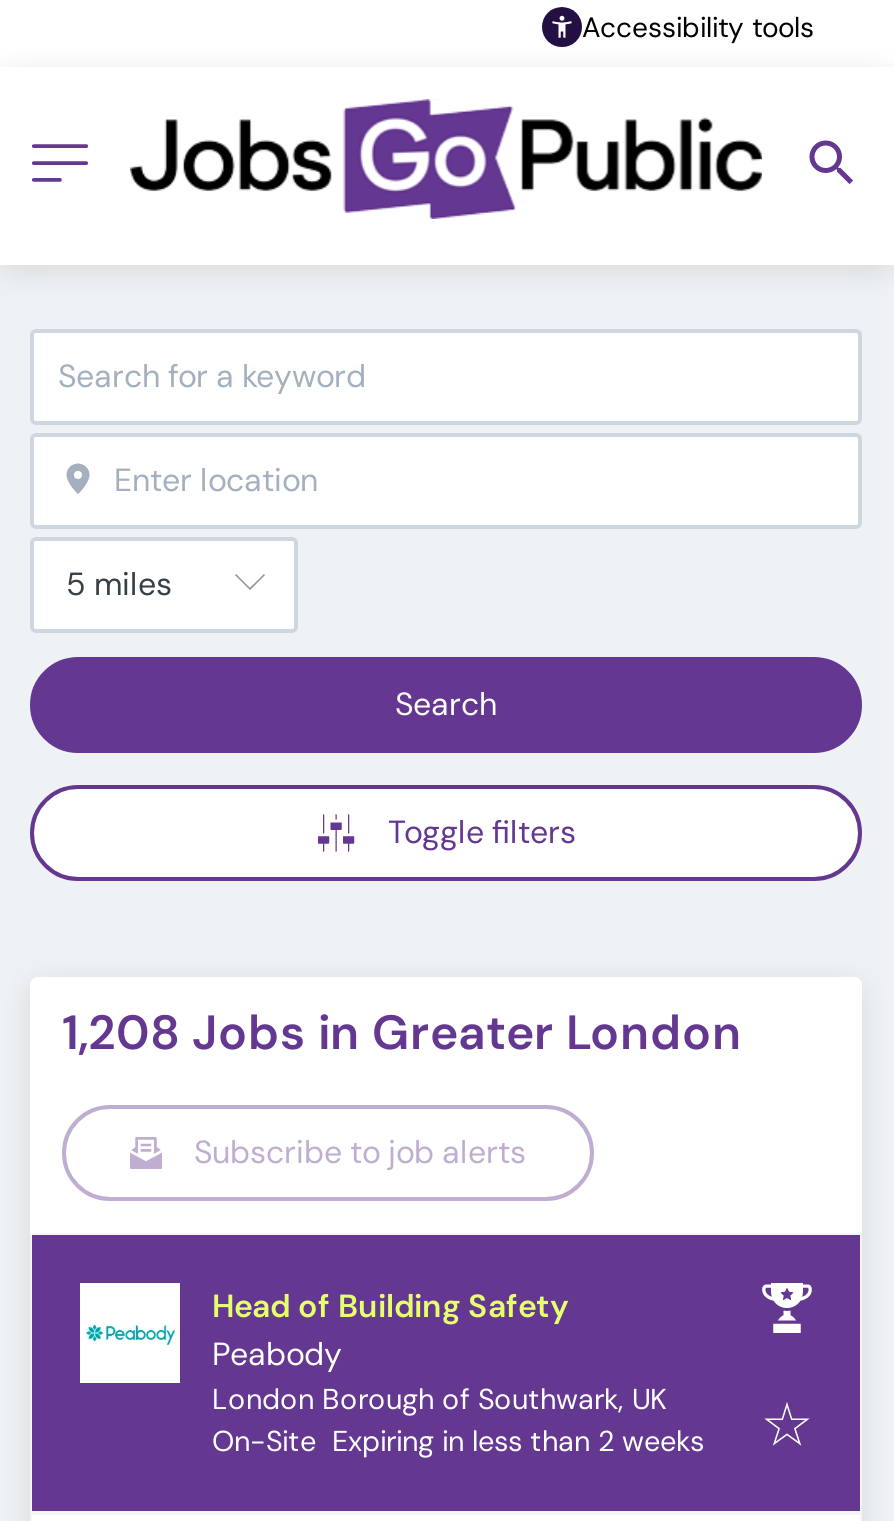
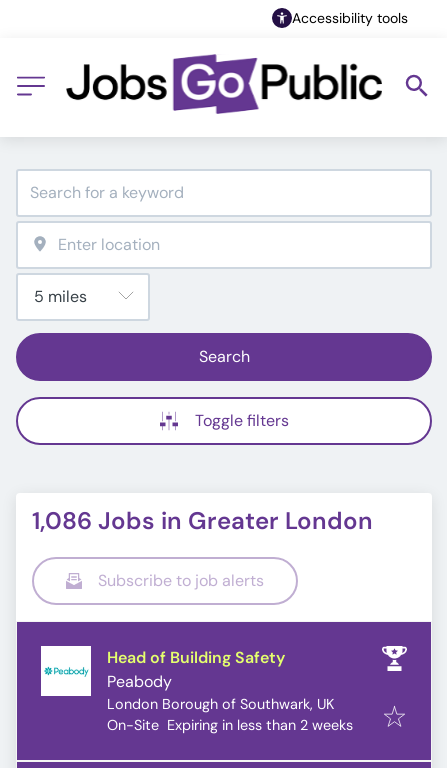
[62,1001,742,1063] 1,208 Jobs in Greater London -> [32,505,373,536] 1,086 Jobs in Greater London

